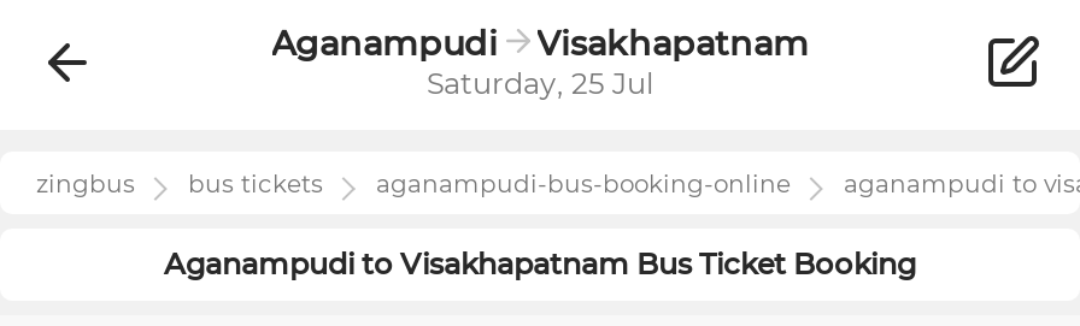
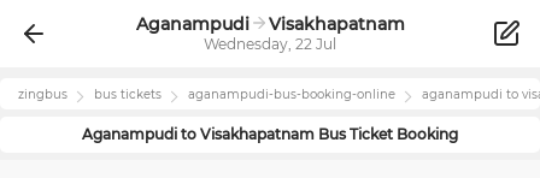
[427,65,653,101] Saturday, 25 Jul -> [204,35,336,53] Wednesday, 22 Jul

